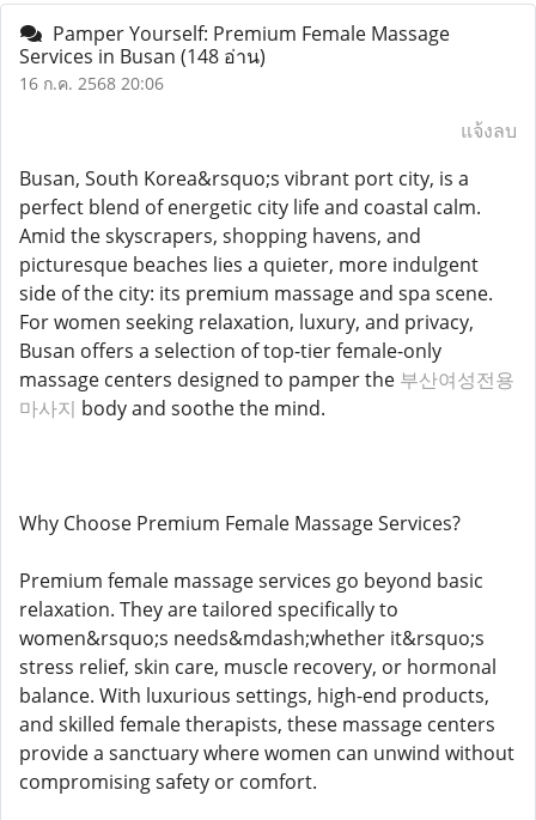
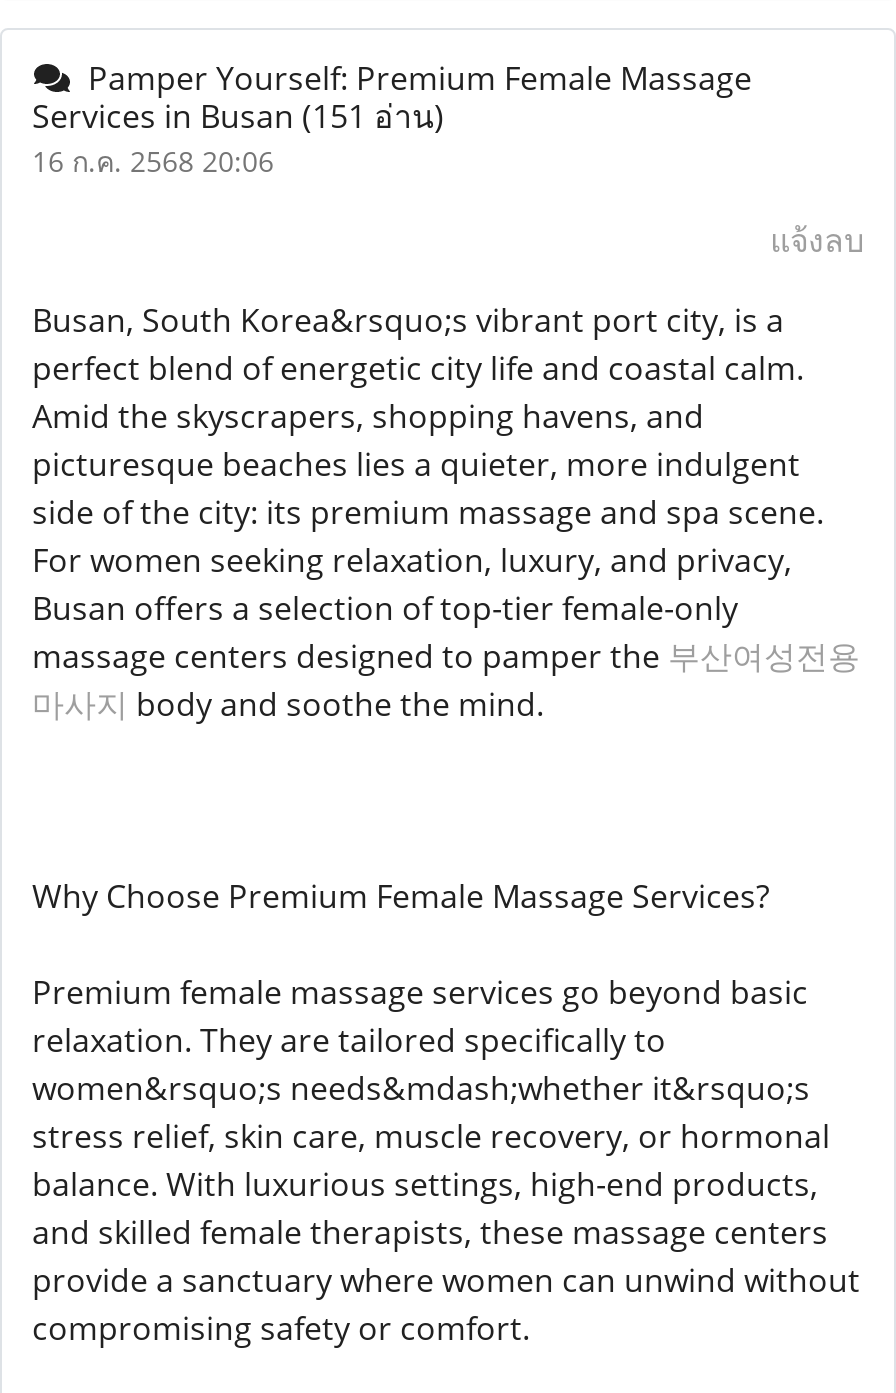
[19,43,266,69] Services in Busan (148 อ่าน) -> [32,94,444,138] Services in Busan (151 อ่าน)

